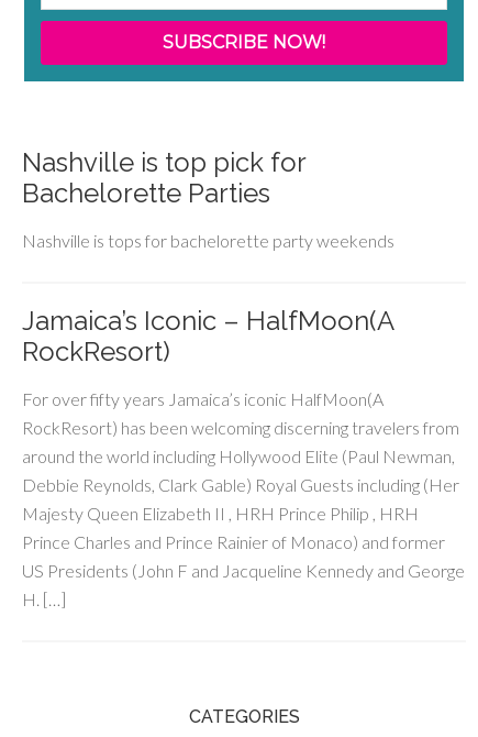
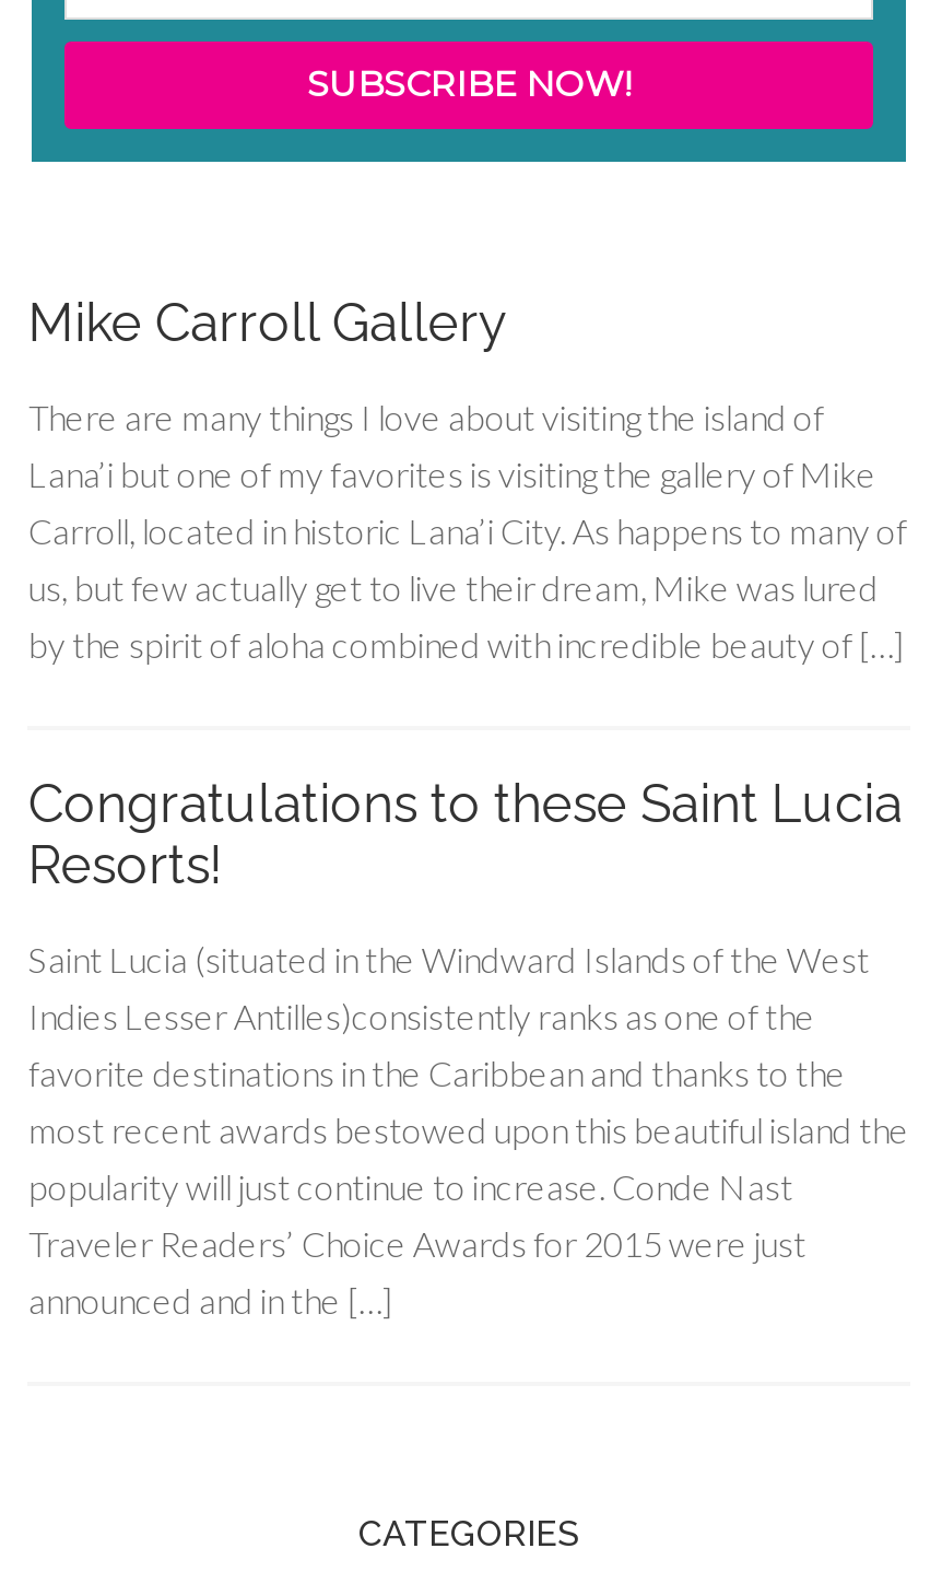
[22,146,306,209] Nashville is top pick for | Bachelorette Parties -> [28,290,507,353] Mike Carroll Gallery
[22,229,395,250] Nashville is tops for bachelorette party weekends -> [28,395,907,664] There are many things I love about visiting the island of | Lana’i but one of my favorites is visiting the gallery of Mike | Carroll, located in historic Lana’i City. As happens to many of | us, but few actually get to live their dream, Mike was lured | by the spirit of aloha combined with incredible beauty of […]
[22,304,394,367] Jamaica’s Iconic – HalfMoon(A | RockResort) -> [28,771,902,896] Congratulations to these Saint Lucia | Resorts!
[22,388,465,609] For over fifty years Jamaica’s iconic HalfMoon(A | RockResort) has been welcoming discerning travelers from | around the world including Hollywood Elite (Paul Newman, | Debbie Reynolds, Clark Gable) Royal Guests including (Her | Majesty Queen Elizabeth II , HRH Prince Philip , HRH | Prince Charles and Prince Rainier of Monaco) and former | US Presidents (John F and Jacqueline Kennedy and George | H. […] -> [28,937,909,1320] Saint Lucia (situated in the Windward Islands of the West | Indies Lesser Antilles)consistently ranks as one of the | favorite destinations in the Caribbean and thanks to the | most recent awards bestowed upon this beautiful island the | popularity will just continue to increase. Conde Nast | Traveler Readers’ Choice Awards for 2015 were just | announced and in the […]

